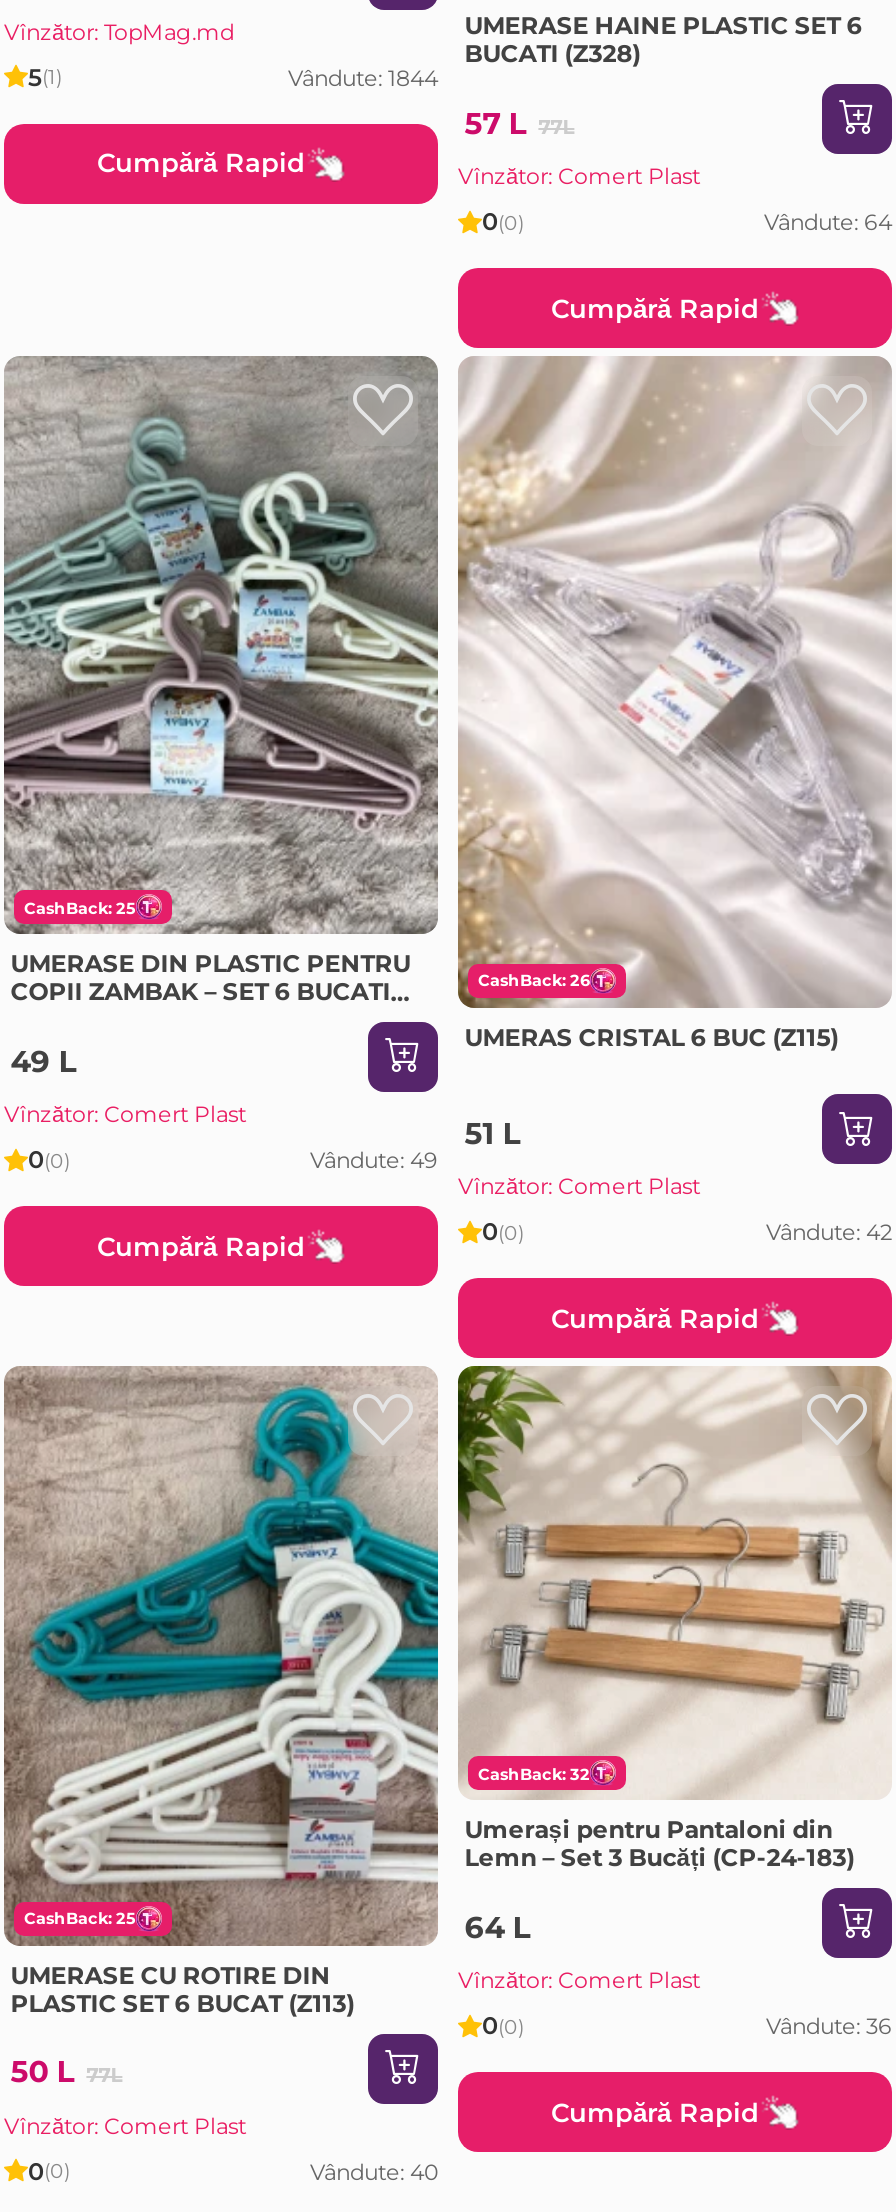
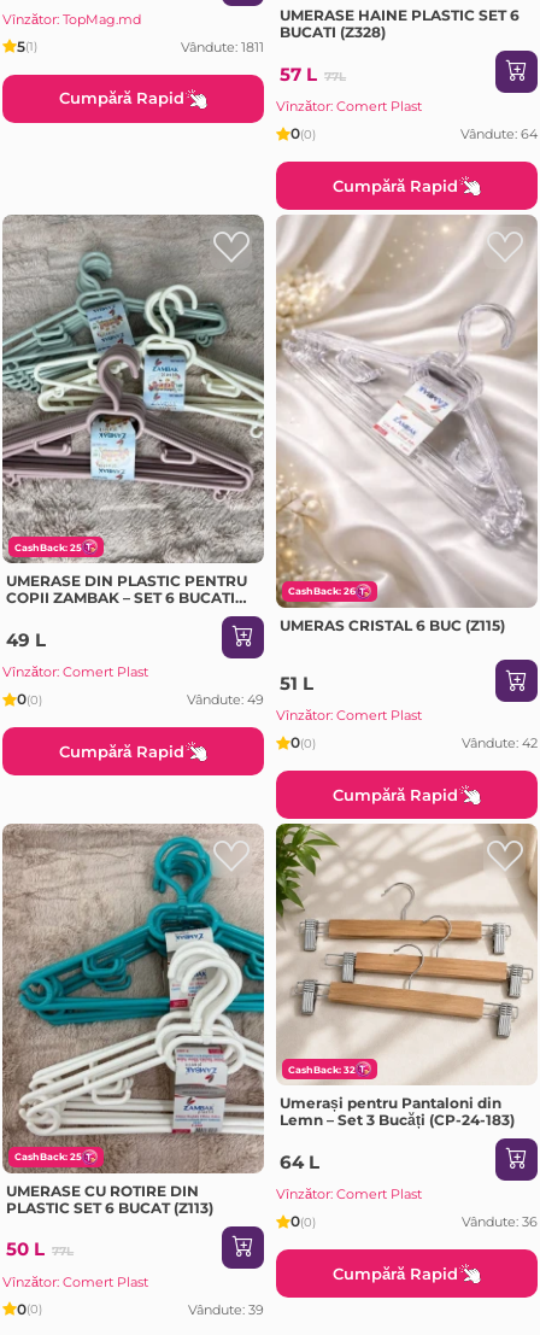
[288,64,438,92] Vândute: 1844 -> [181,38,264,55] Vândute: 1811
[310,2157,438,2185] Vândute: 40 -> [188,1301,264,1318] Vândute: 39

